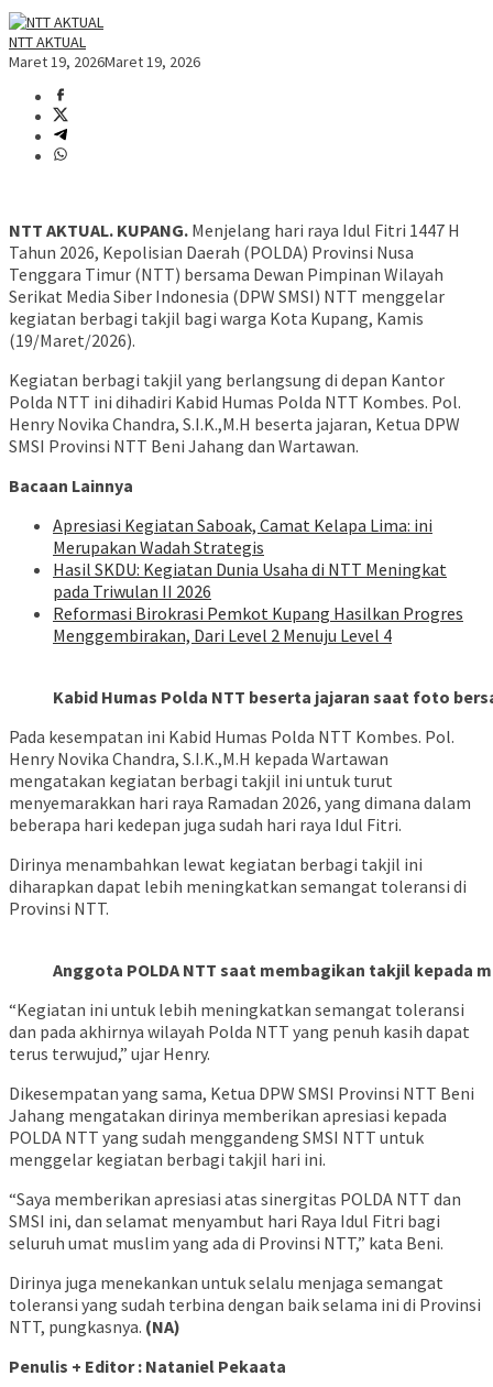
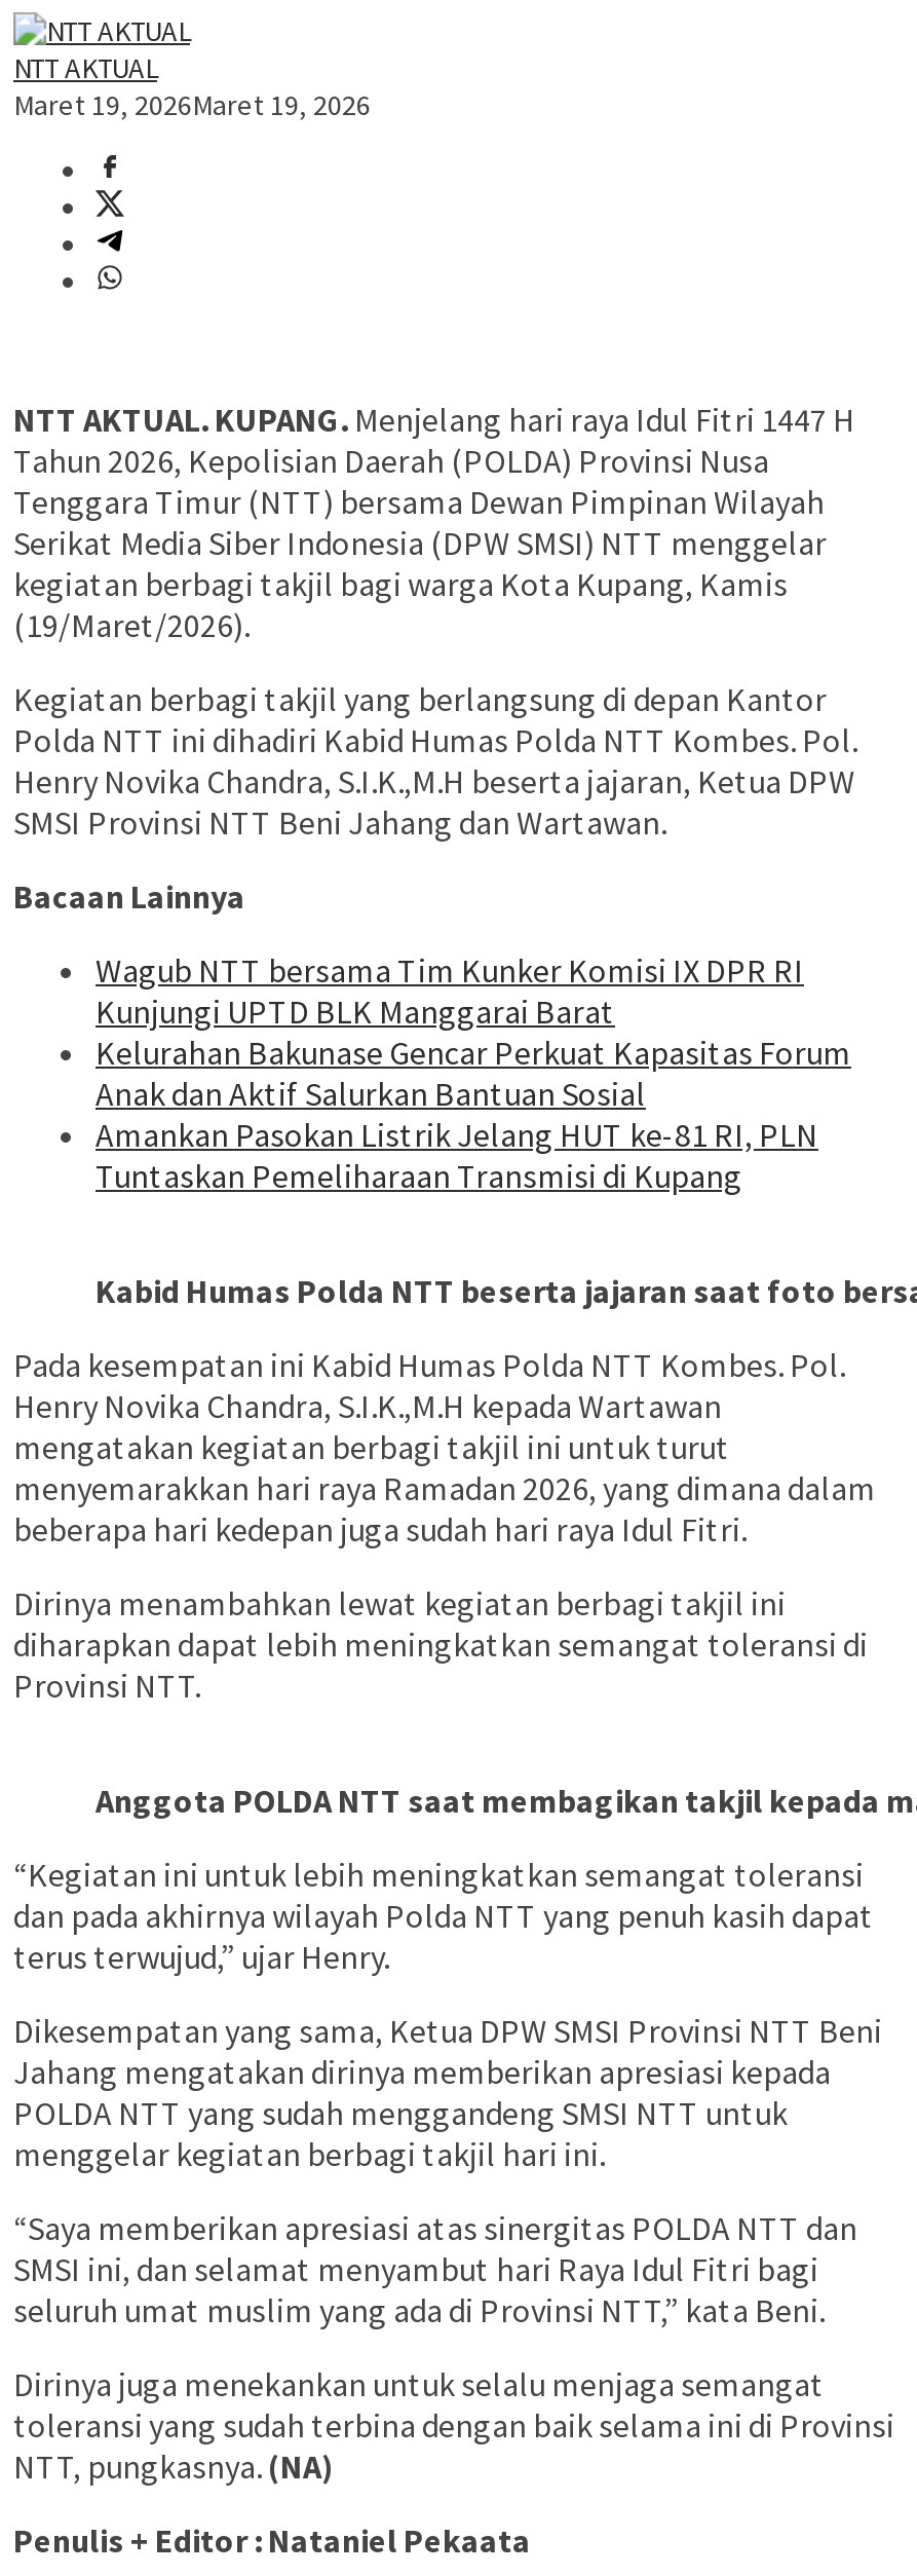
[53,514,463,646] Apresiasi Kegiatan Saboak, Camat Kelapa Lima: ini | Merupakan Wadah Strategis | Hasil SKDU: Kegiatan Dunia Usaha di NTT Meningkat | pada Triwulan II 2026 | Reformasi Birokrasi Pemkot Kupang Hasilkan Progres | Menggembirakan, Dari Level 2 Menuju Level 4 -> [95,950,851,1196] Wagub NTT bersama Tim Kunker Komisi IX DPR RI | Kunjungi UPTD BLK Manggarai Barat | Kelurahan Bakunase Gencar Perkuat Kapasitas Forum | Anak dan Aktif Salurkan Bantuan Sosial | Amankan Pasokan Listrik Jelang HUT ke-81 RI, PLN | Tuntaskan Pemeliharaan Transmisi di Kupang

